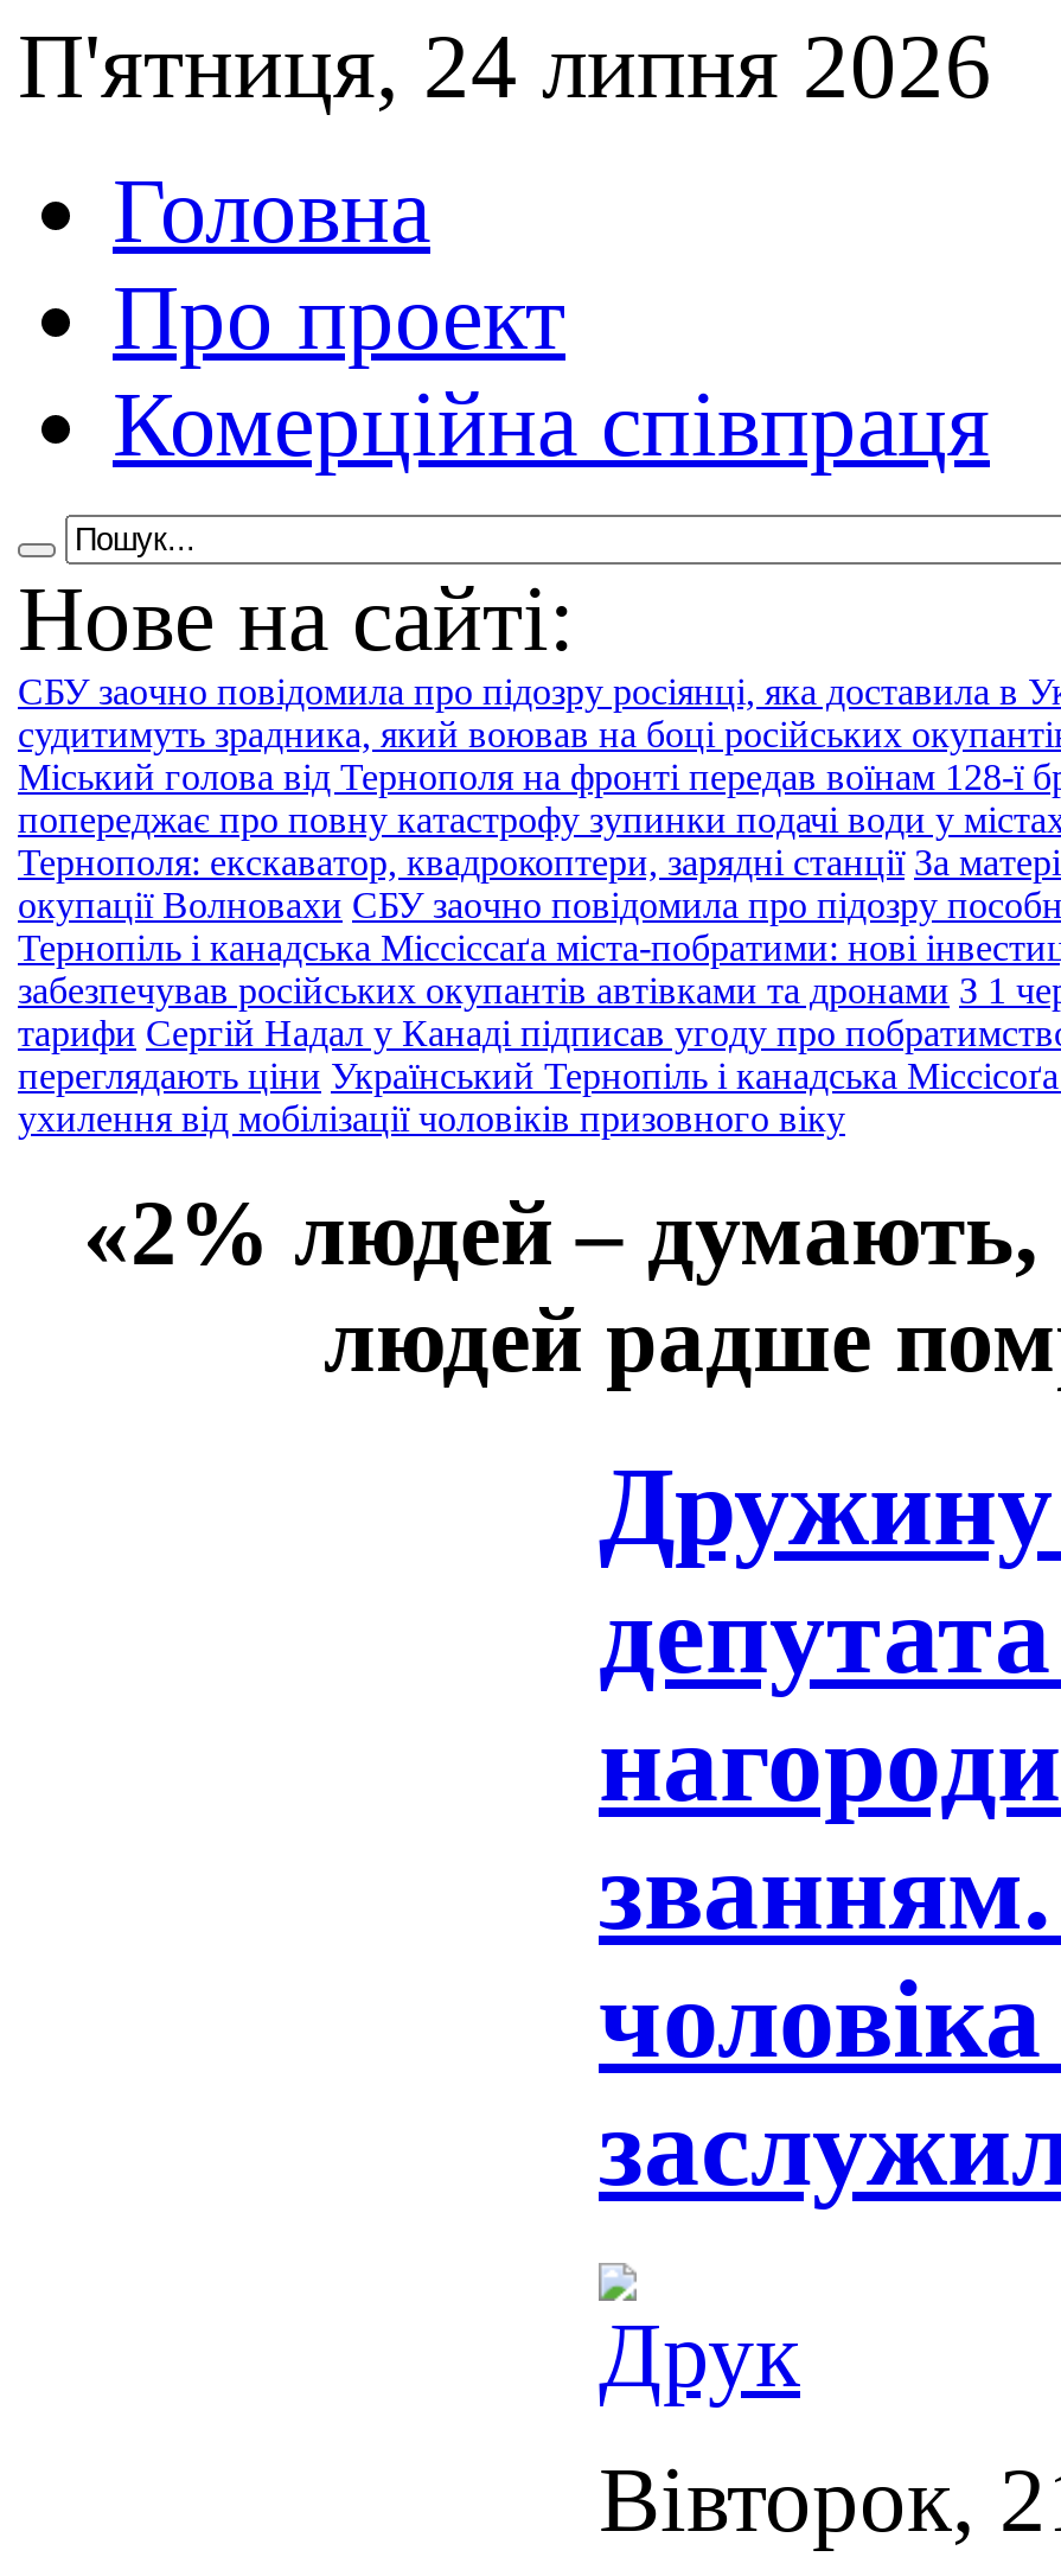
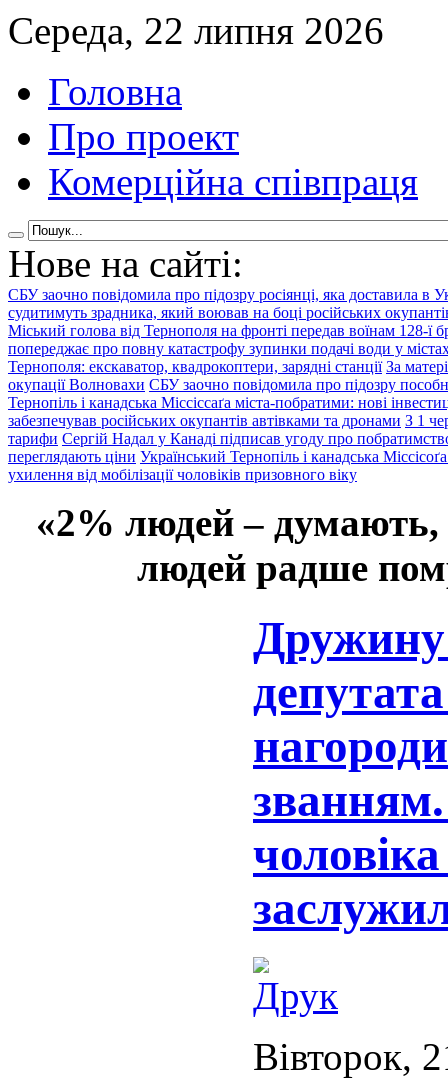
[18,14,992,116] П'ятниця, 24 липня 2026 -> [8,9,384,52] Середа, 22 липня 2026

